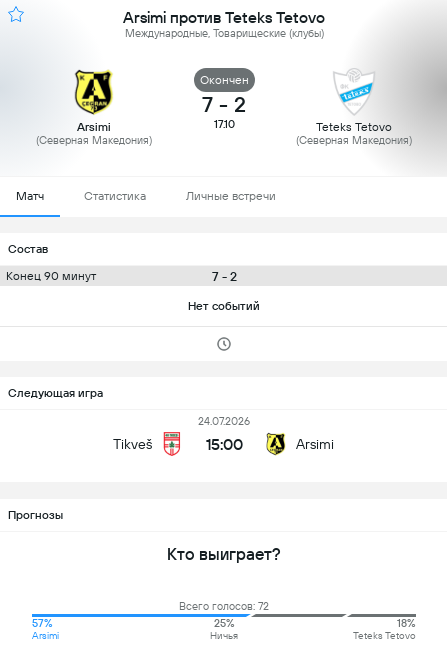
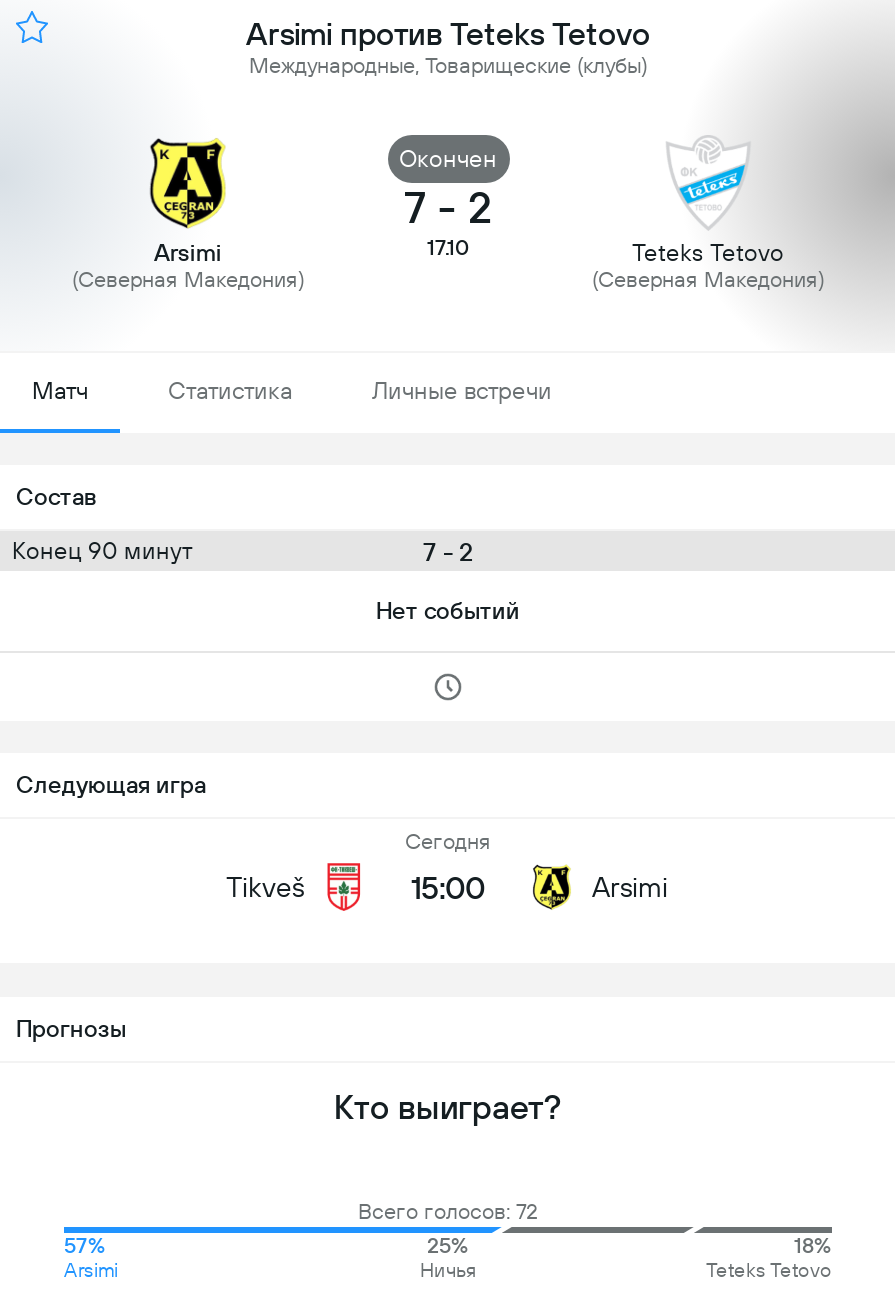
[198,414,250,427] 24.07.2026 -> [405,828,491,854] Сегодня

